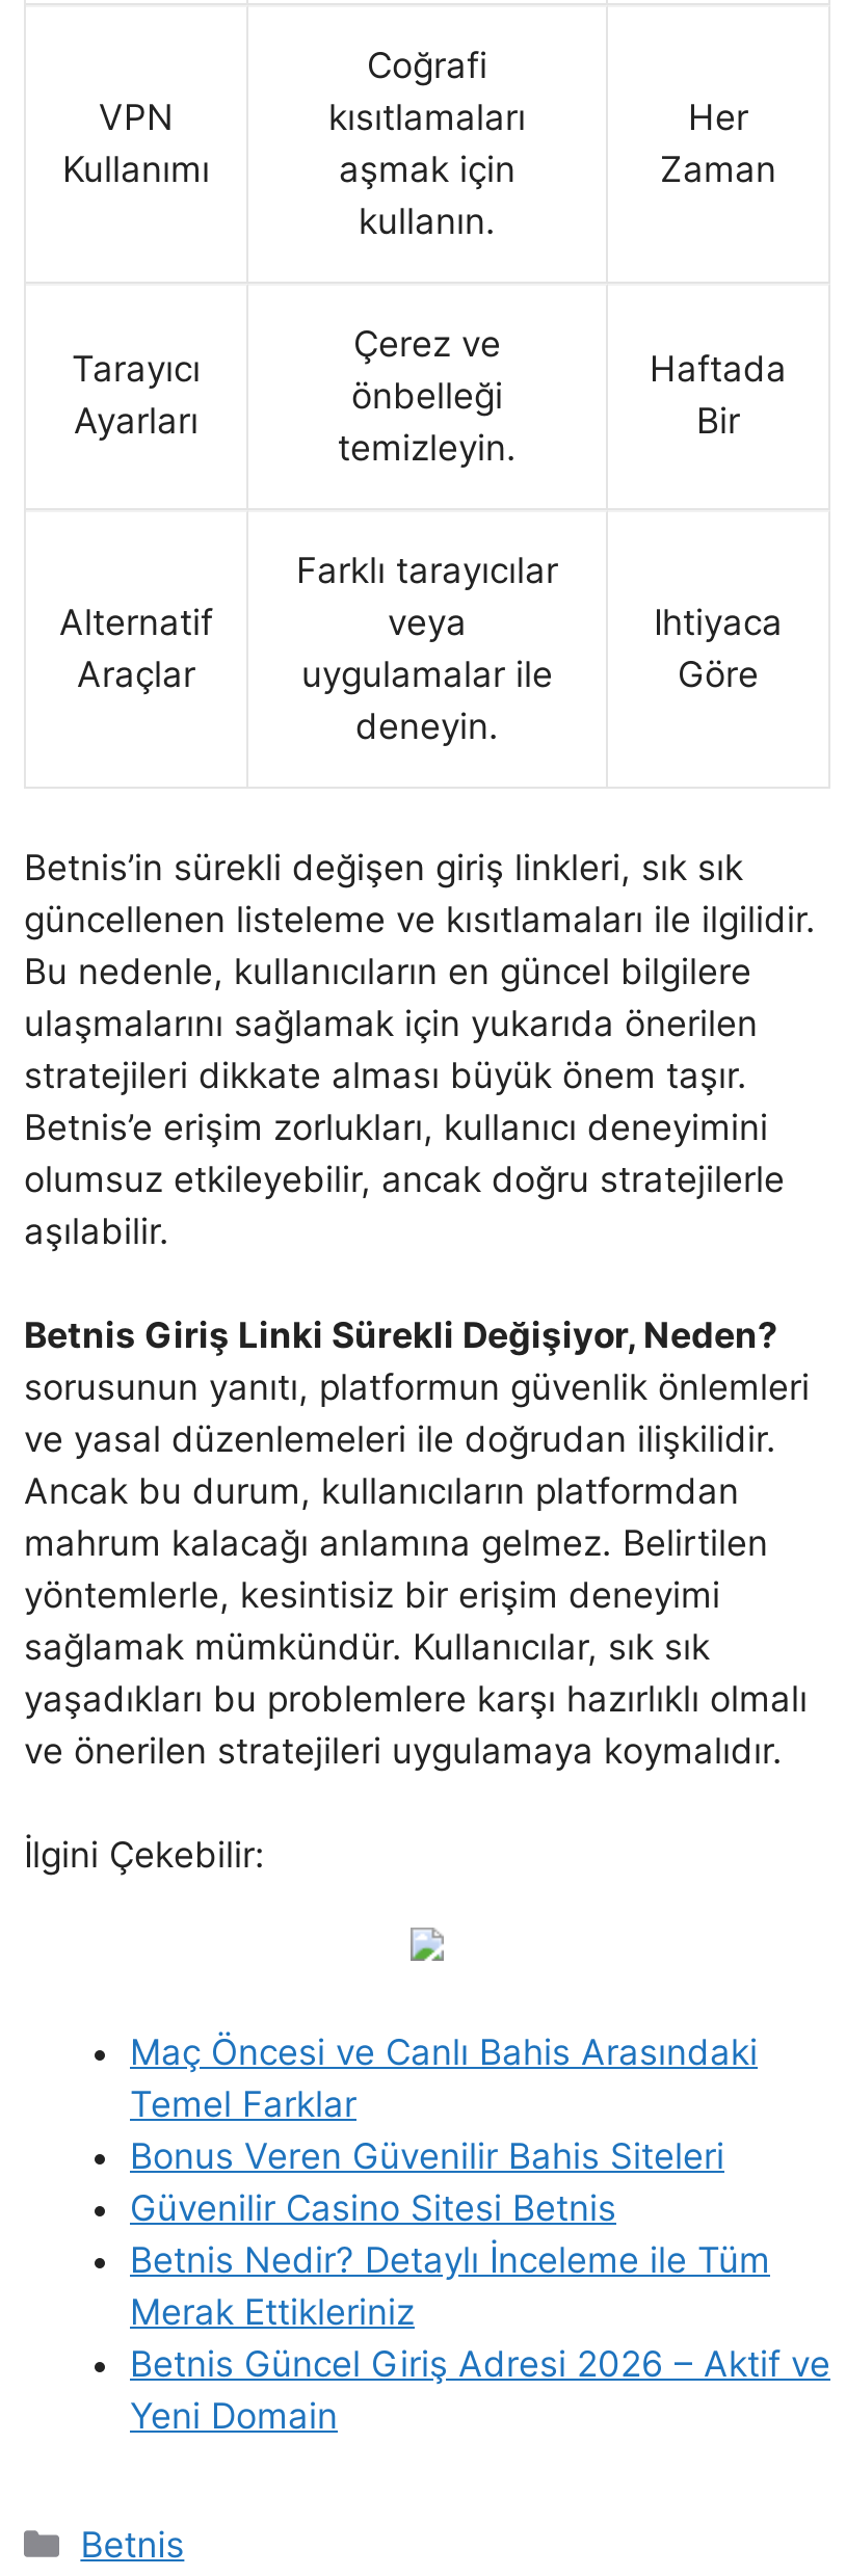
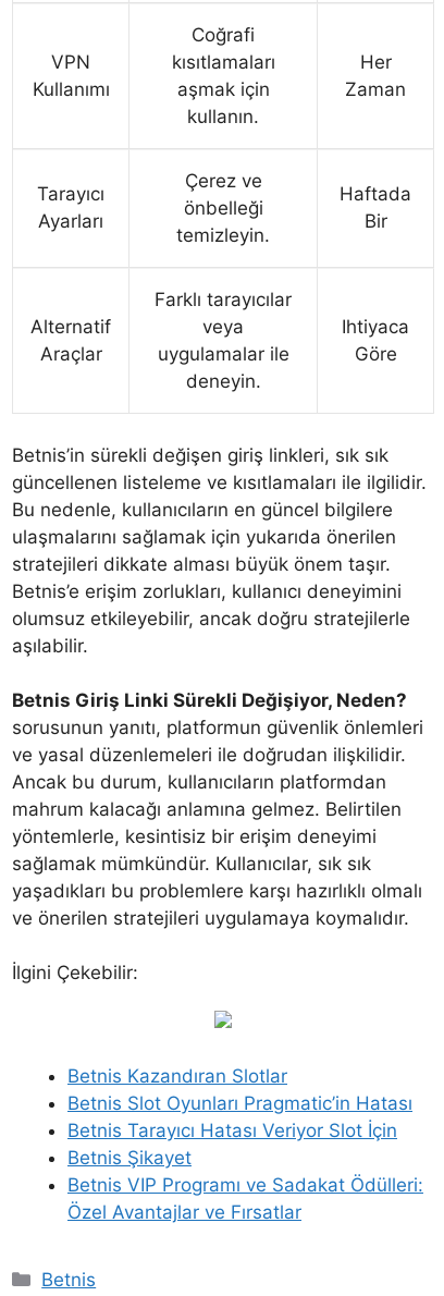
[130,2031,830,2437] Maç Öncesi ve Canlı Bahis Arasındaki | Temel Farklar | Bonus Veren Güvenilir Bahis Siteleri | Güvenilir Casino Sitesi Betnis | Betnis Nedir? Detaylı İnceleme ile Tüm | Merak Ettikleriniz | Betnis Güncel Giriş Adresi 2026 – Aktif ve | Yeni Domain -> [67,1065,423,1223] Betnis Kazandıran Slotlar | Betnis Slot Oyunları Pragmatic’in Hatası | Betnis Tarayıcı Hatası Veriyor Slot İçin | Betnis Şikayet | Betnis VIP Programı ve Sadakat Ödülleri: | Özel Avantajlar ve Fırsatlar

